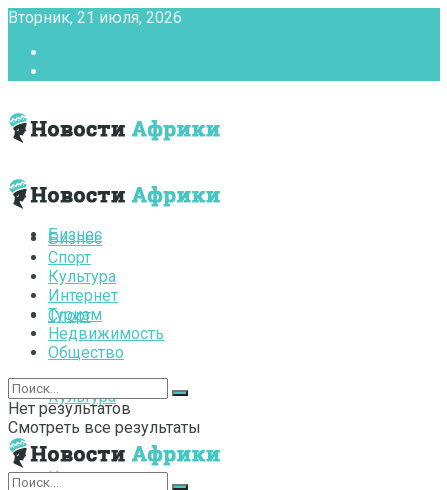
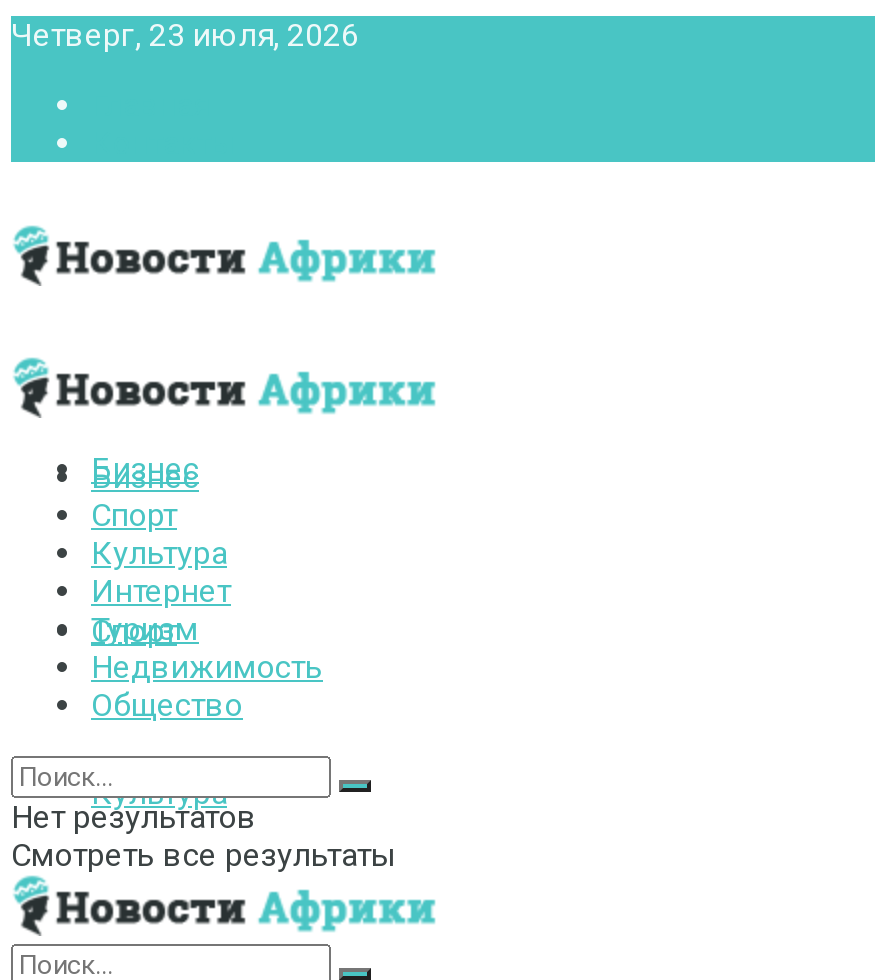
[8,8,182,27] Вторник, 21 июля, 2026 -> [11,16,359,54] Четверг, 23 июля, 2026

